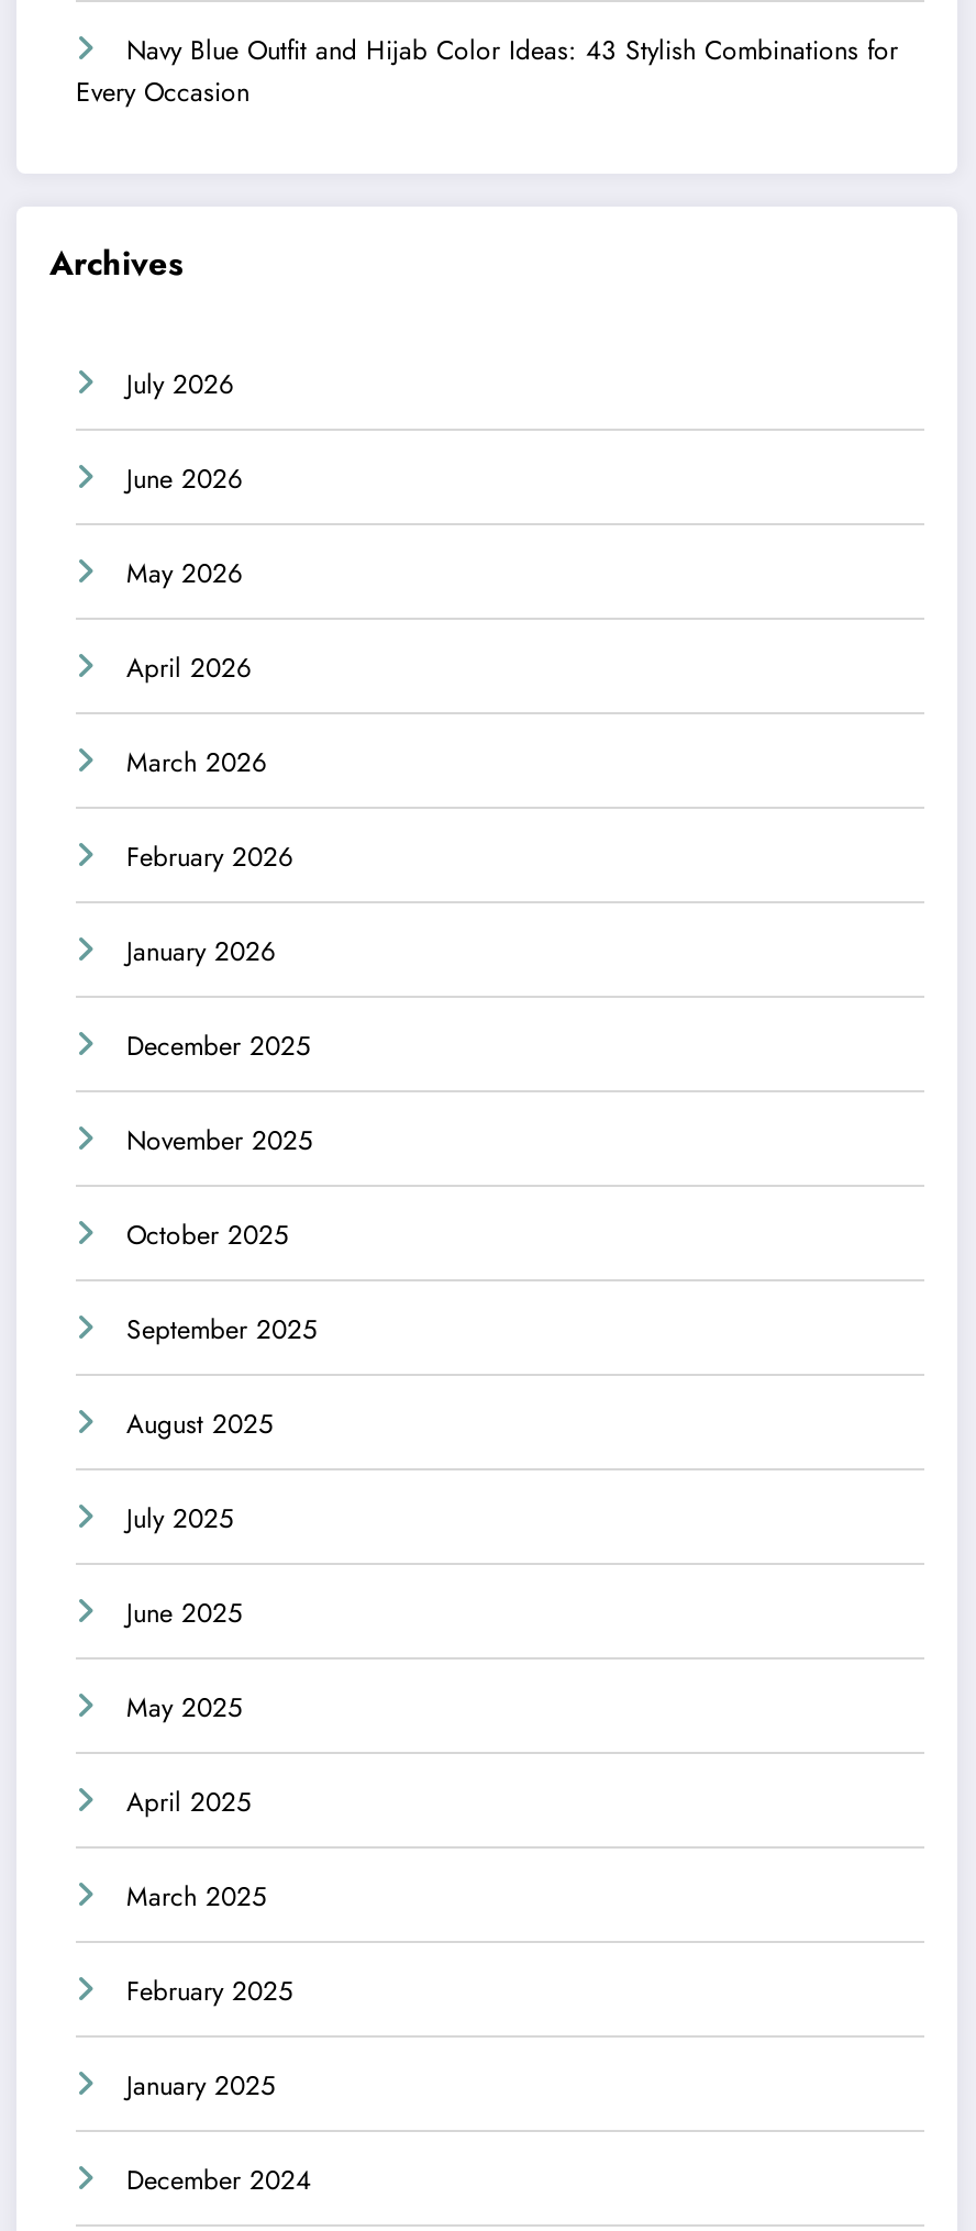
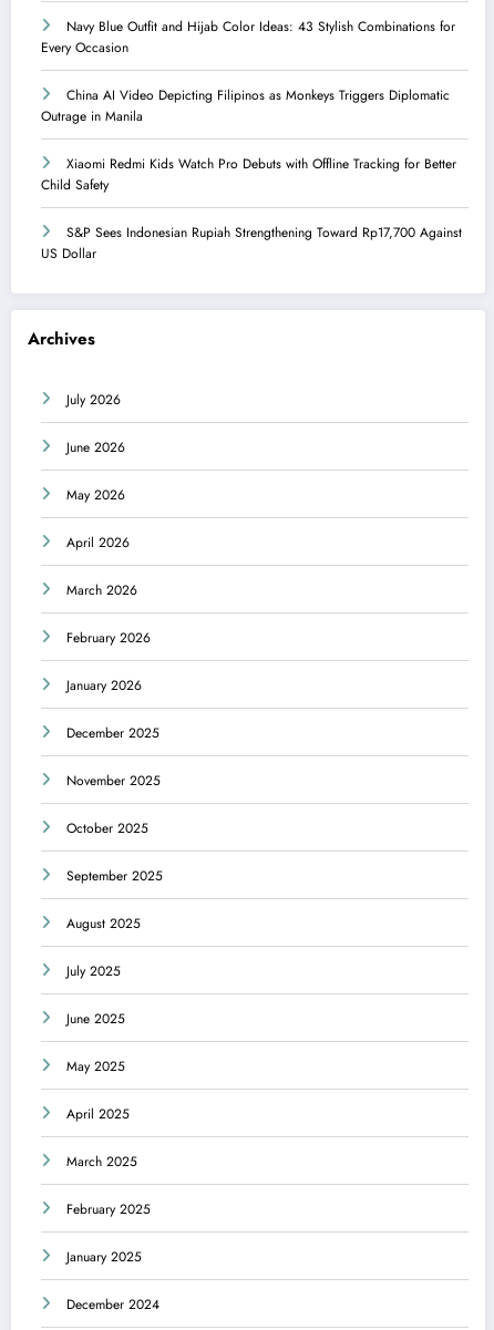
none -> [41,85,462,263] China AI Video Depicting Filipinos as Monkeys Triggers Diplomatic | Outrage in Manila | Xiaomi Redmi Kids Watch Pro Debuts with Offline Tracking for Better | Child Safety | S&P Sees Indonesian Rupiah Strengthening Toward Rp17,700 Against | US Dollar

